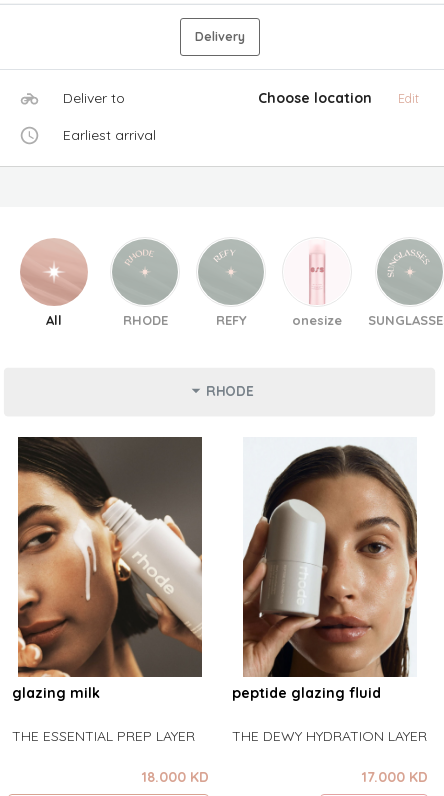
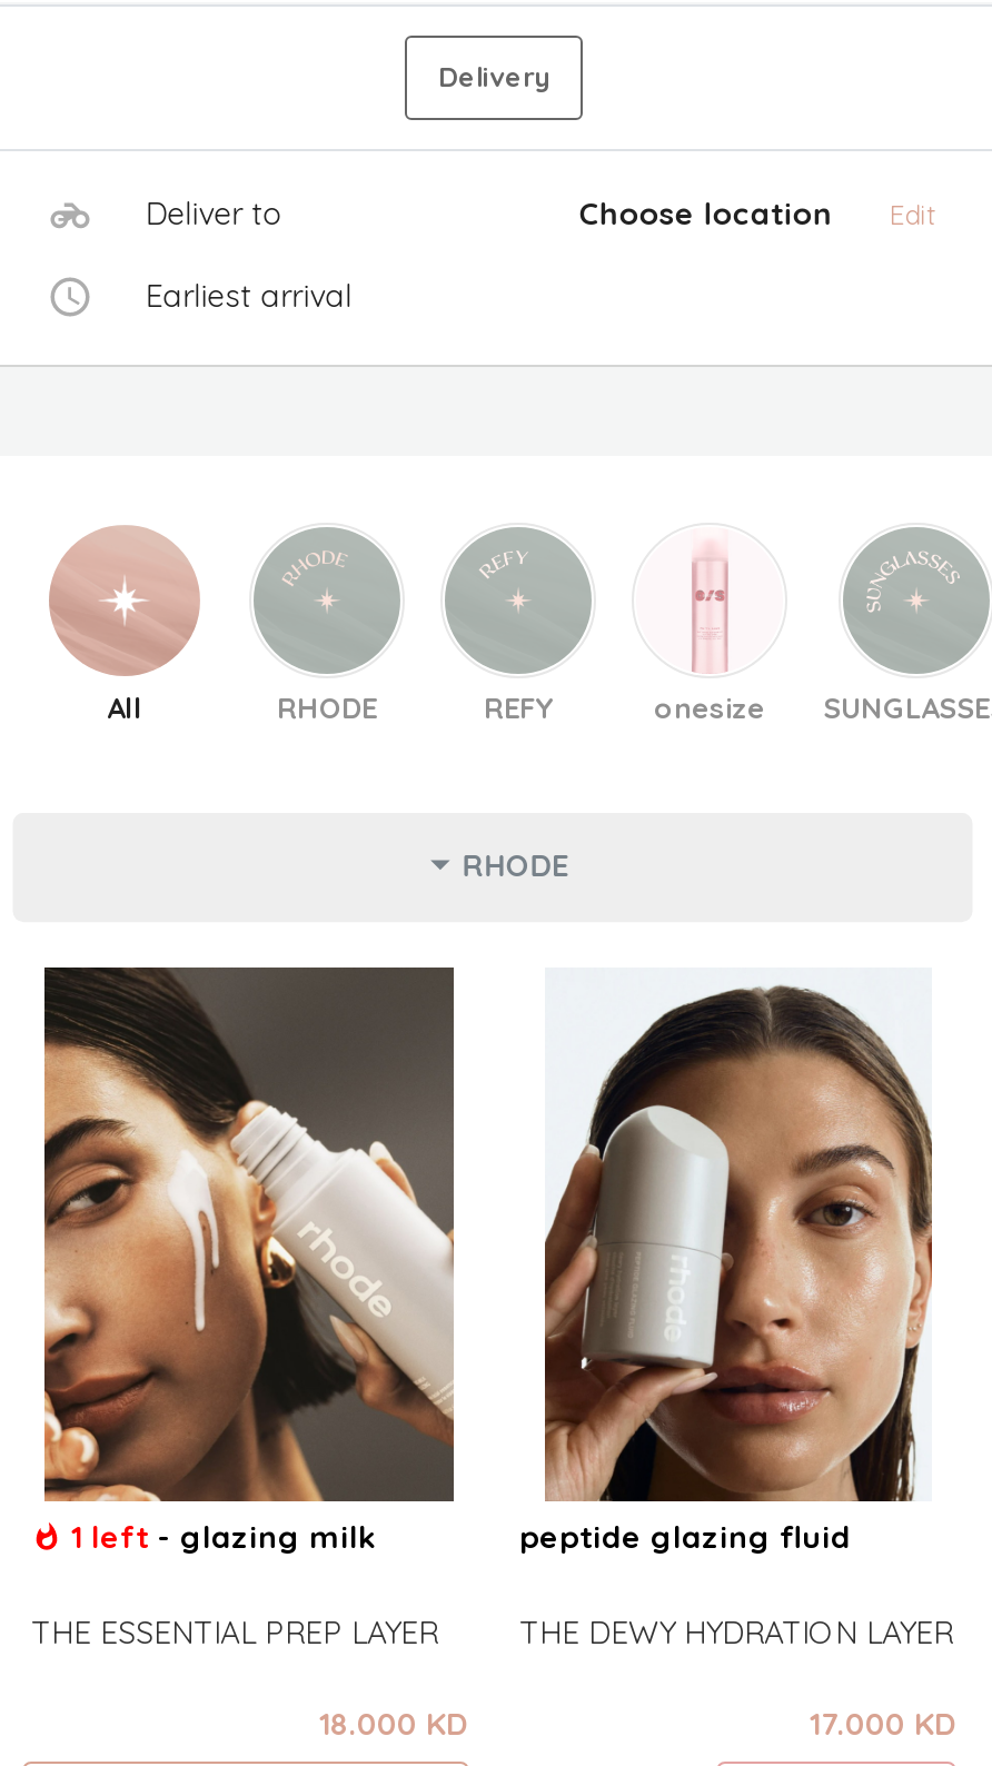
[12,684,100,702] glazing milk -> [71,1517,376,1557] 1 left - glazing milk

